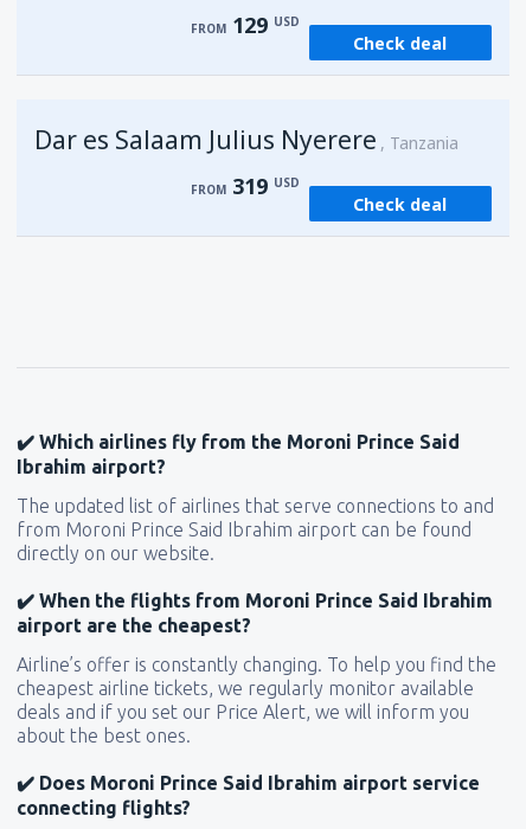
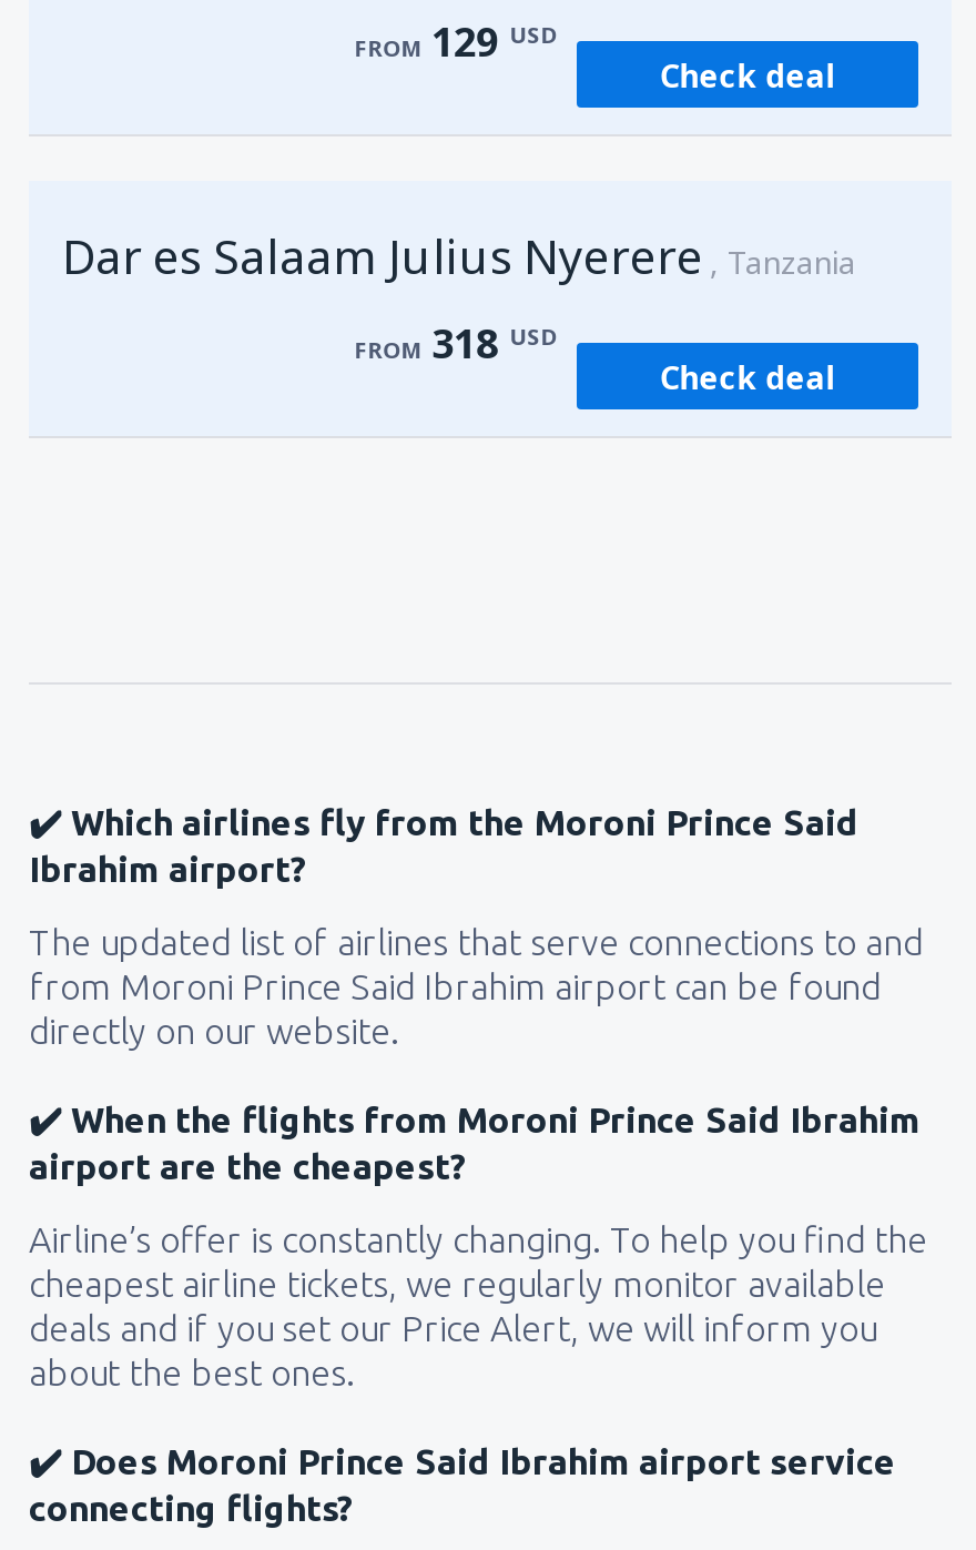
[190,172,299,200] FROM 319 USD -> [354,316,558,369] FROM 318 USD

